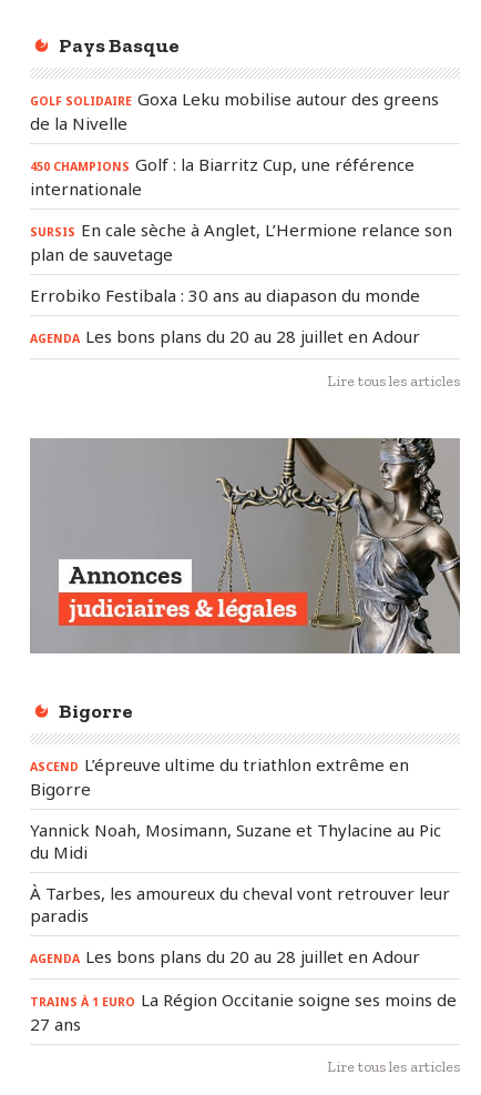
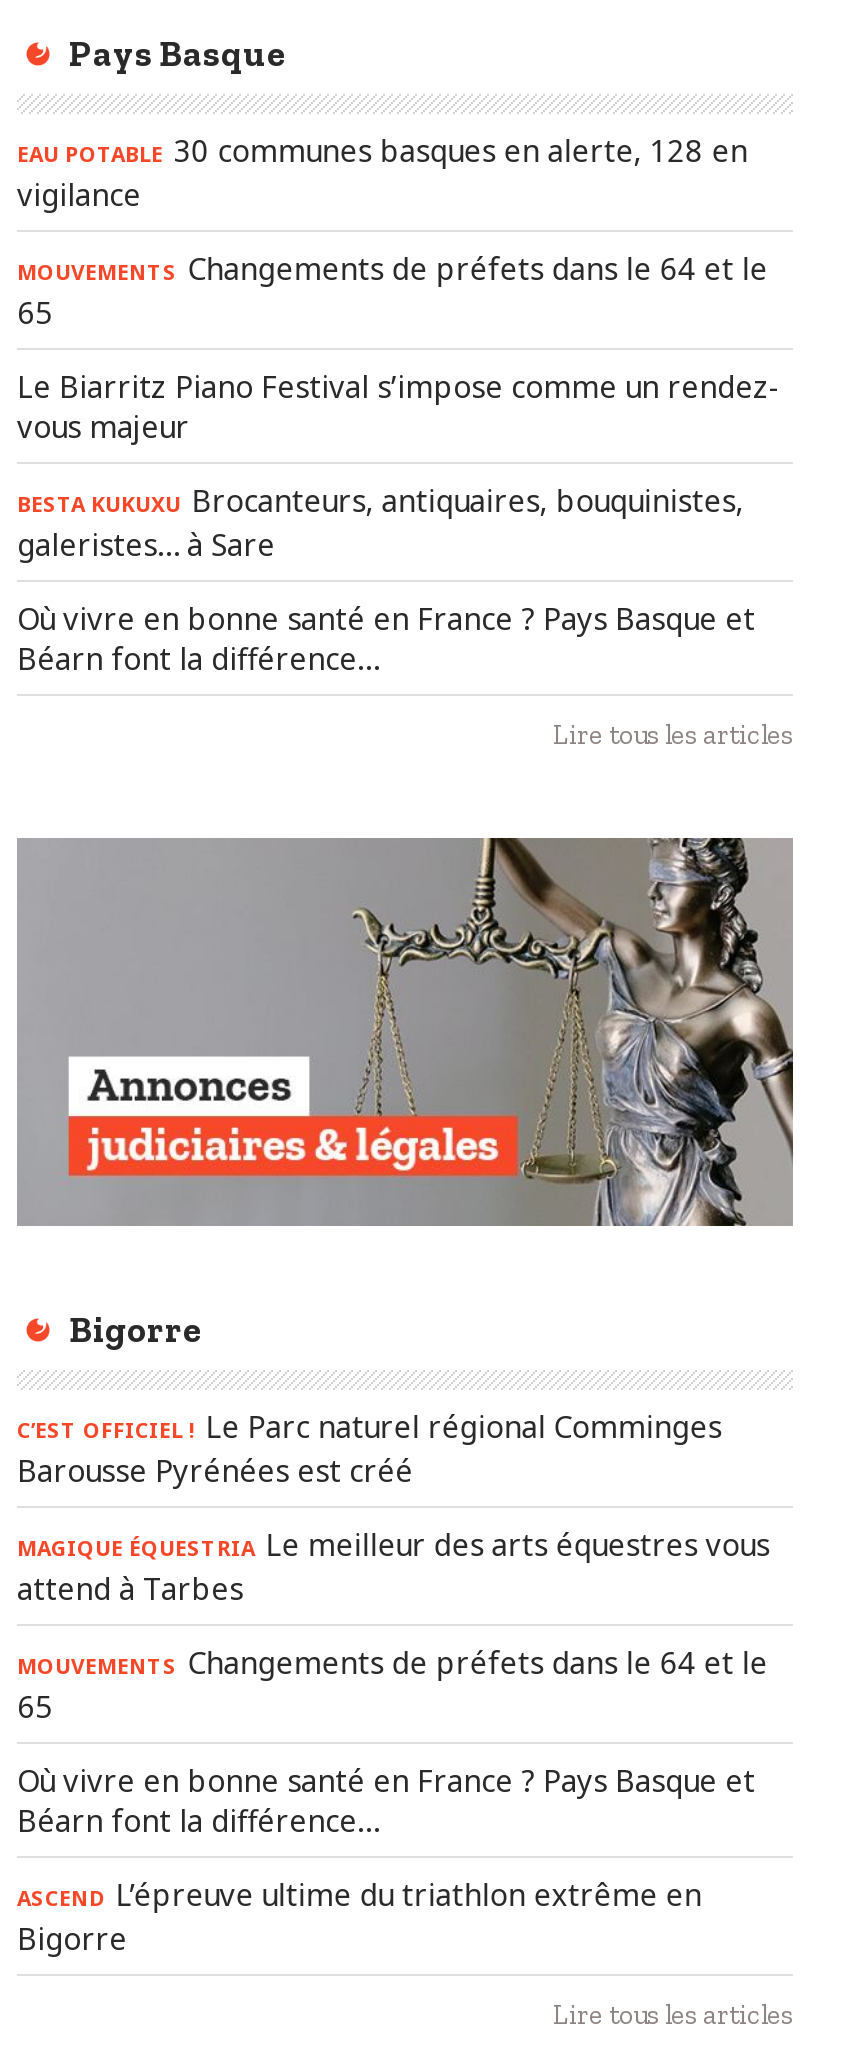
[30,87,439,134] GOLF SOLIDAIRE Goxa Leku mobilise autour des greens | de la Nivelle -> [17,130,747,214] EAU POTABLE 30 communes basques en alerte, 128 en | vigilance
[30,153,415,199] 450 CHAMPIONS Golf : la Biarritz Cup, une référence | internationale -> [17,248,767,332] MOUVEMENTS Changements de préfets dans le 64 et le | 65
[30,218,452,265] SURSIS En cale sèche à Anglet, L’Hermione relance son | plan de sauvetage -> [17,366,781,446] Le Biarritz Piano Festival s’impose comme un rendez- | vous majeur
[30,284,420,306] Errobiko Festibala : 30 ans au diapason du monde -> [17,480,743,564] BESTA KUKUXU Brocanteurs, antiquaires, bouquinistes, | galeristes… à Sare
[30,325,420,347] AGENDA Les bons plans du 20 au 28 juillet en Adour -> [17,598,755,678] Où vivre en bonne santé en France ? Pays Basque et | Béarn font la différence…
none -> [17,1406,769,1840] C’EST OFFICIEL ! Le Parc naturel régional Comminges | Barousse Pyrénées est créé | MAGIQUE ÉQUESTRIA Le meilleur des arts équestres vous | attend à Tarbes | MOUVEMENTS Changements de préfets dans le 64 et le | 65 | Où vivre en bonne santé en France ? Pays Basque et | Béarn font la différence…
moved [30,753,409,800] -> [17,1874,701,1958]: ASCEND L’épreuve ultime du triathlon extrême en | Bigorre
[30,819,457,1035] Yannick Noah, Mosimann, Suzane et Thylacine au Pic | du Midi | À Tarbes, les amoureux du cheval vont retrouver leur | paradis | AGENDA Les bons plans du 20 au 28 juillet en Adour | TRAINS À 1 EURO La Région Occitanie soigne ses moins de | 27 ans -> none

